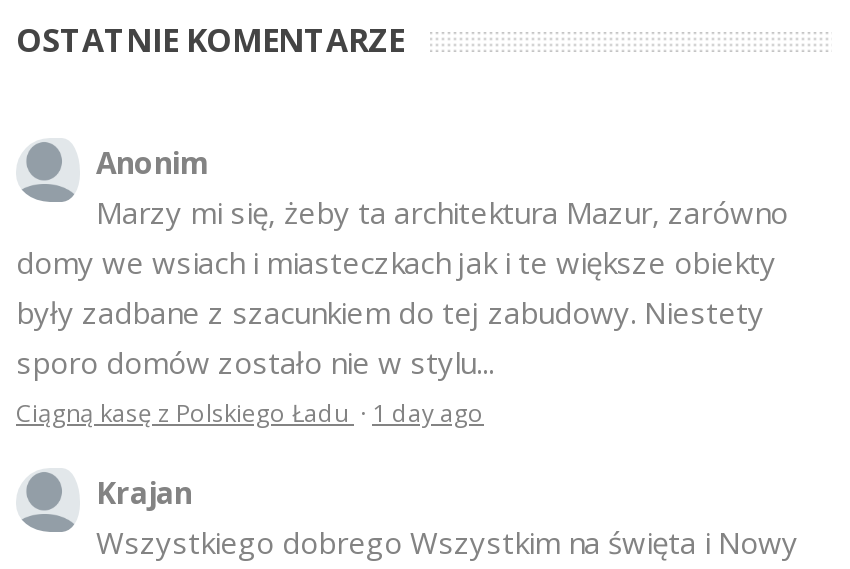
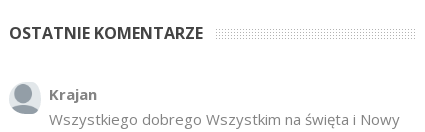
[16,143,788,431] Anonim | Marzy mi się, żeby ta architektura Mazur, zarówno | domy we wsiach i miasteczkach jak i te większe obiekty | były zadbane z szacunkiem do tej zabudowy. Niestety | sporo domów zostało nie w stylu... | Ciągną kasę z Polskiego Ładu · 1 day ago -> none

